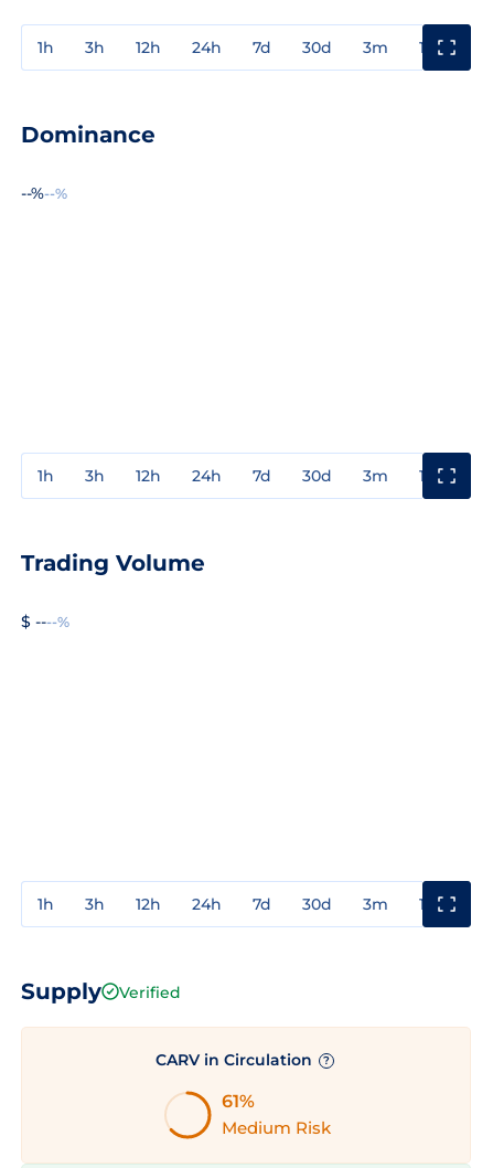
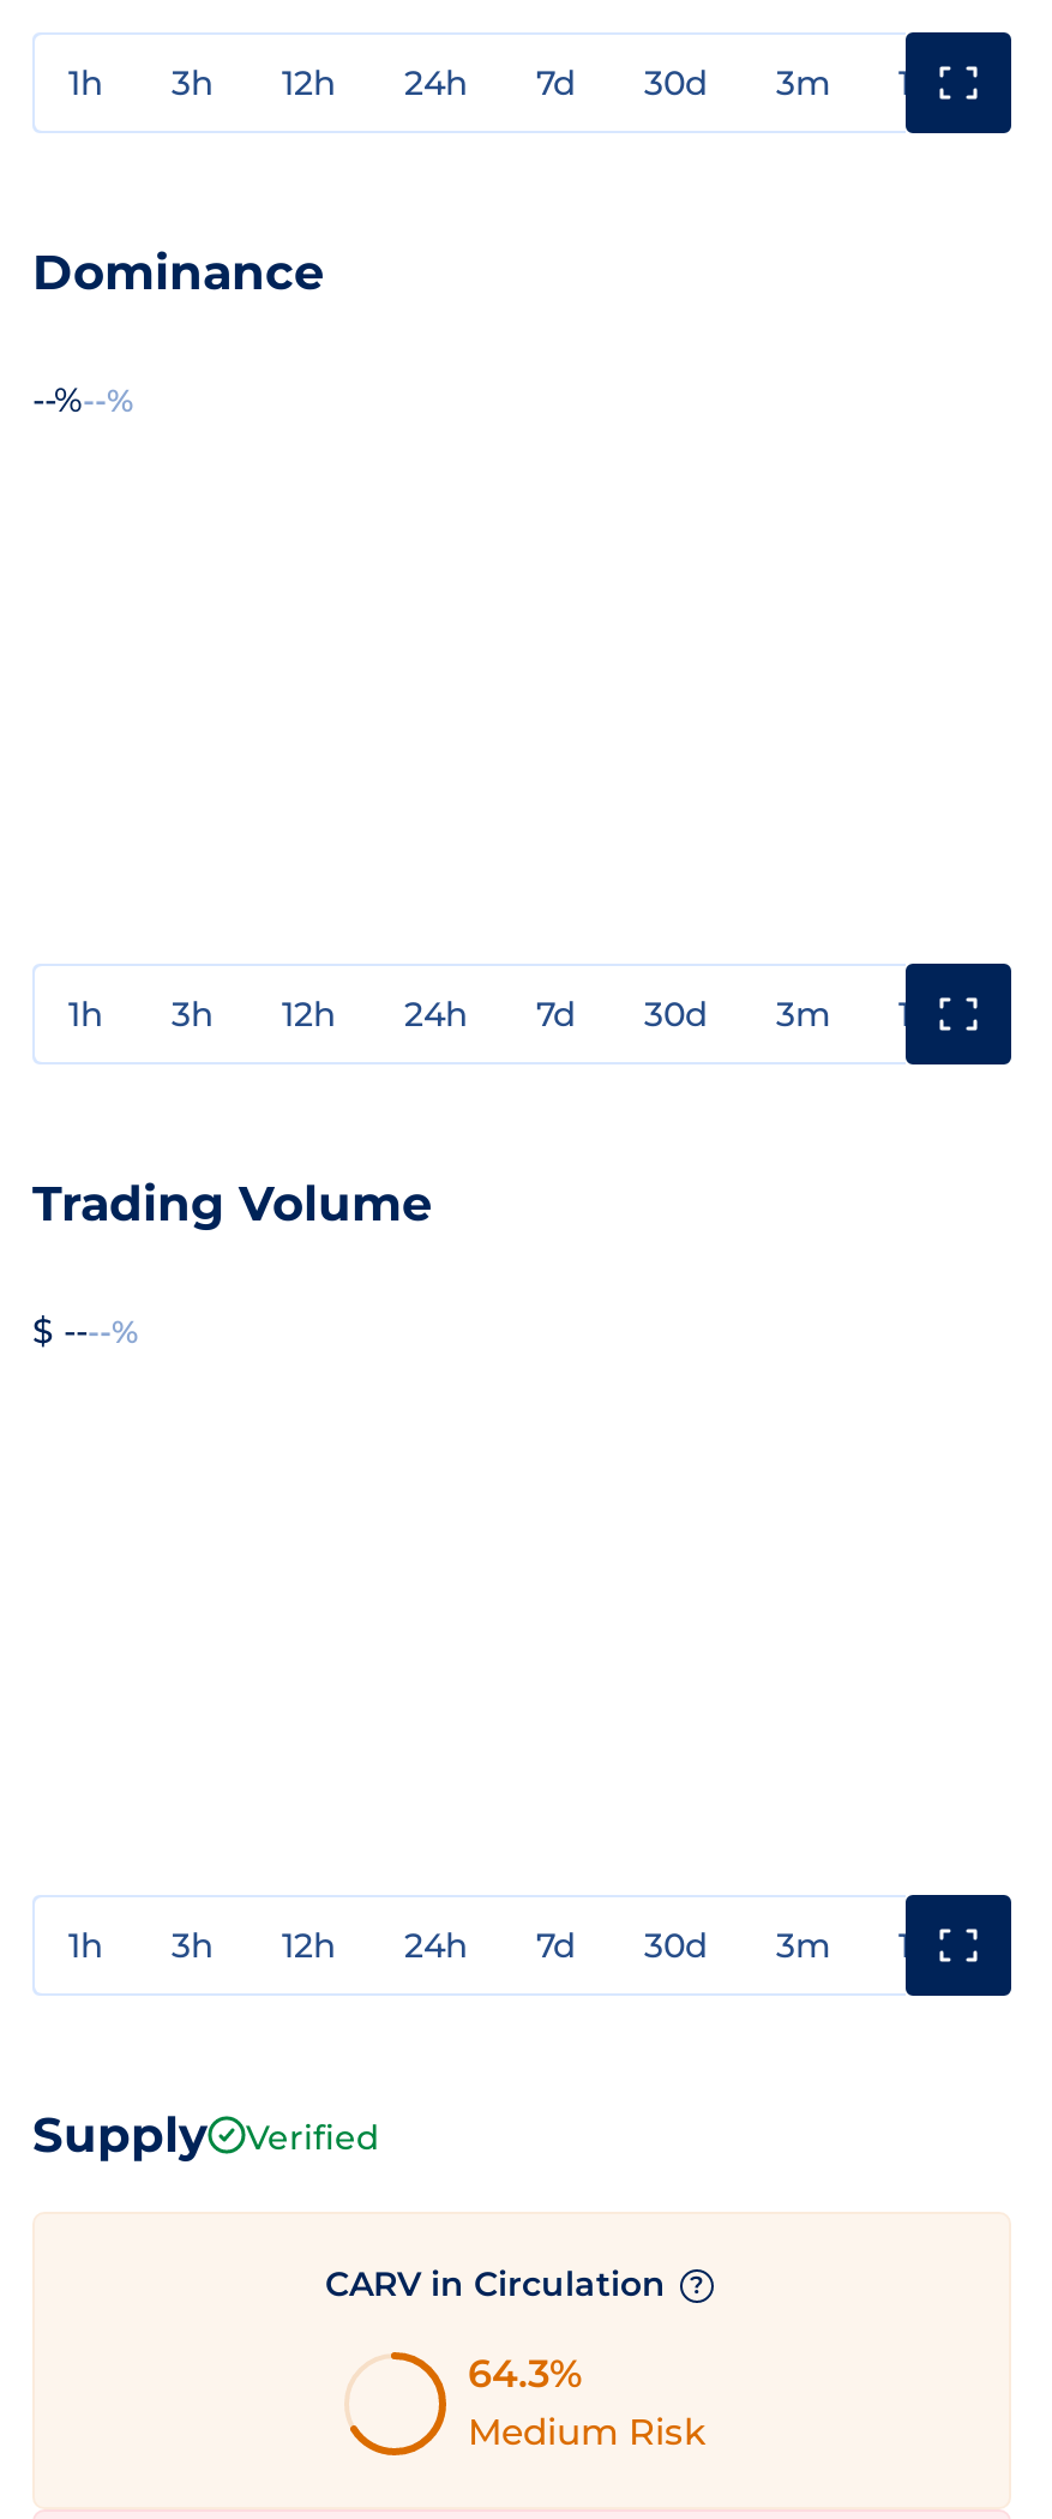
[221,1091,254,1112] 61% -> [468,2351,583,2397] 64.3%

